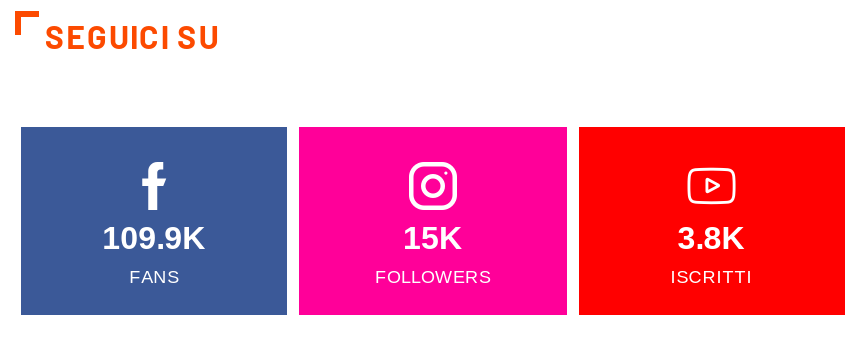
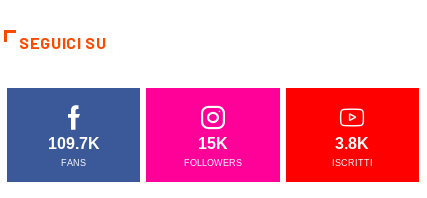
[102,221,206,255] 109.9K -> [48,135,100,152] 109.7K

